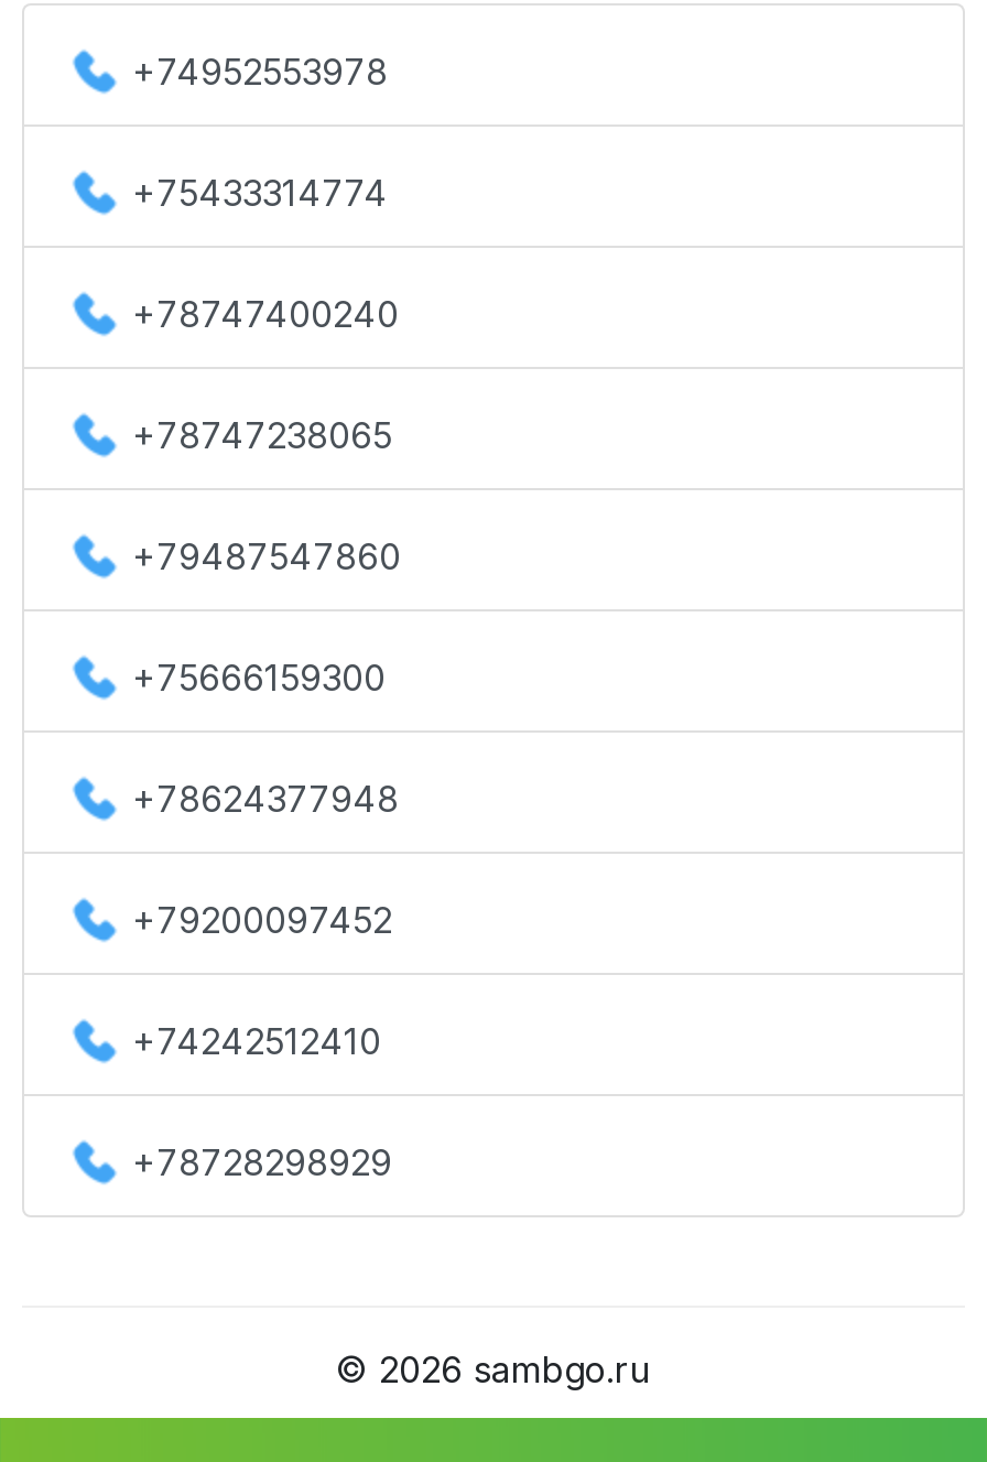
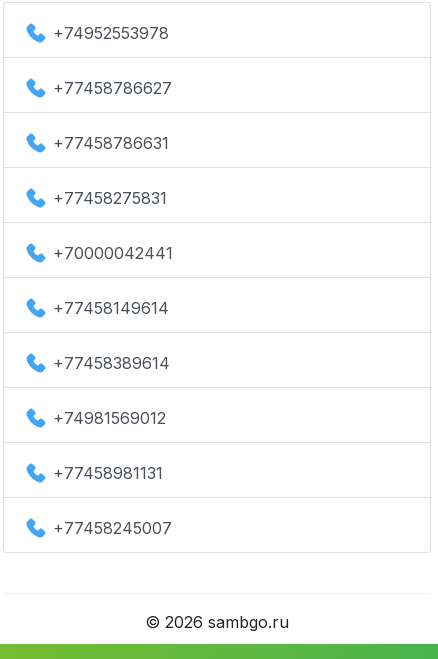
[132,171,388,215] +75433314774 -> [53,78,172,98] +77458786627
[132,292,399,336] +78747400240 -> [53,133,169,153] +77458786631
[132,414,392,458] +78747238065 -> [53,188,167,208] +77458275831
[132,535,401,579] +79487547860 -> [53,243,173,263] +70000042441
[132,656,386,700] +75666159300 -> [53,298,169,318] +77458149614
[132,777,399,821] +78624377948 -> [53,353,170,373] +77458389614
[132,898,392,942] +79200097452 -> [53,408,166,428] +74981569012
[132,1020,381,1064] +74242512410 -> [53,463,163,483] +77458981131
[132,1141,392,1185] +78728298929 -> [53,518,172,538] +77458245007

